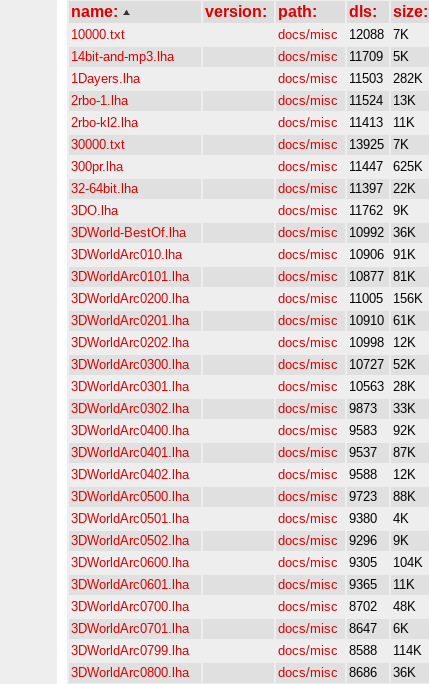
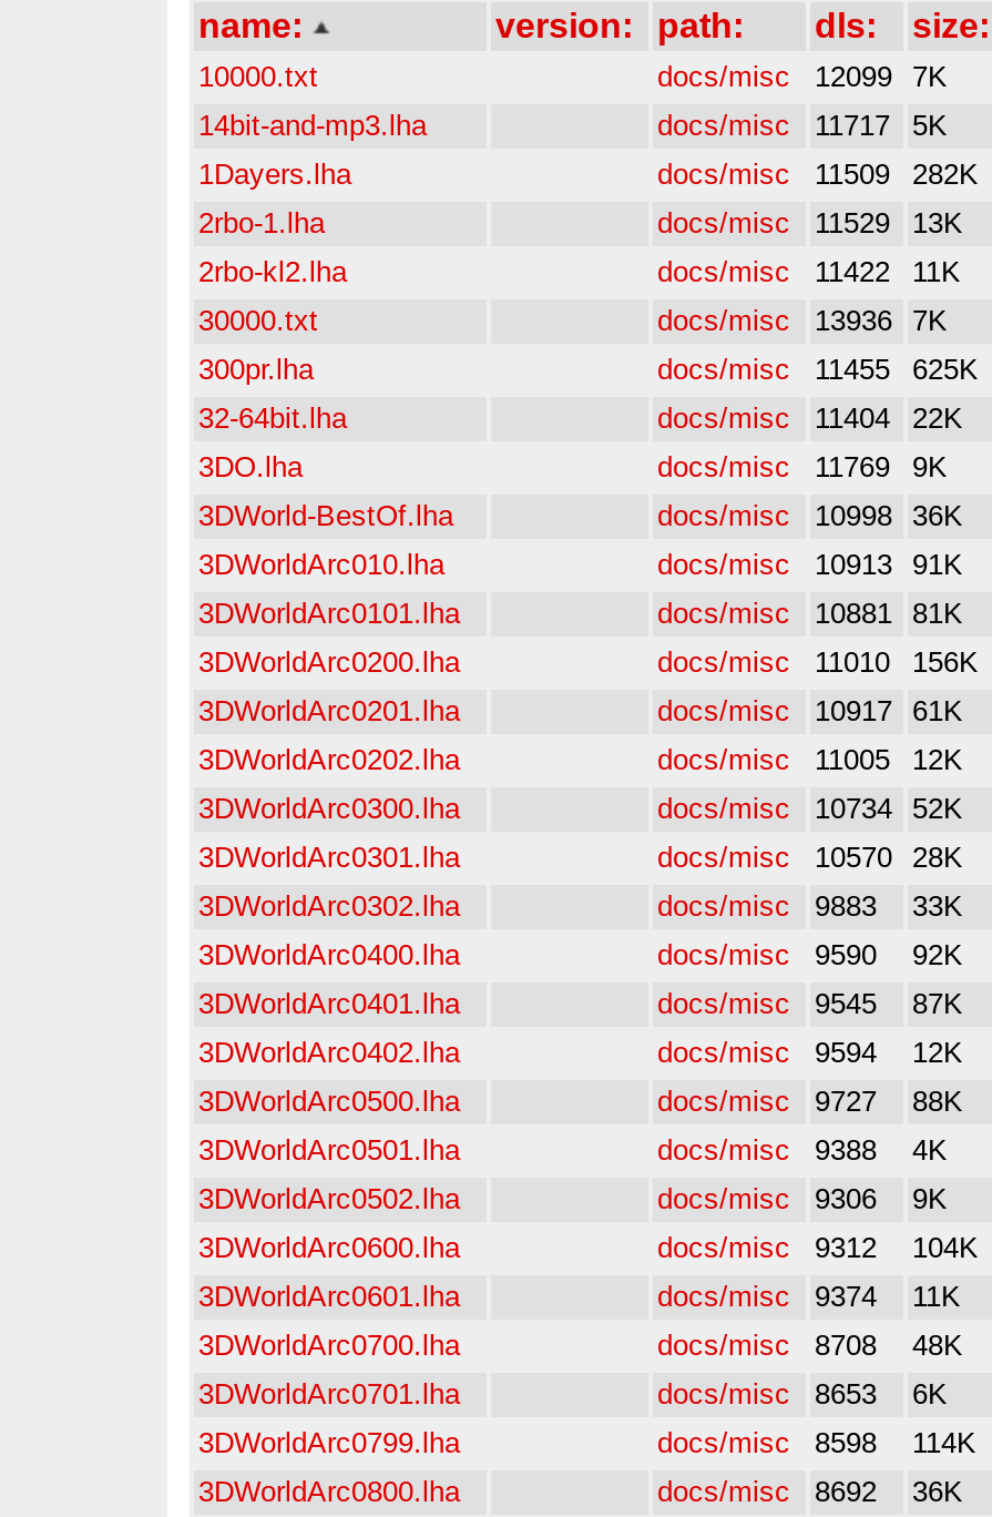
[278,27,409,42] docs/misc 12088 7K -> [657,60,948,93] docs/misc 12099 7K
[278,49,409,64] docs/misc 11709 5K -> [657,109,948,142] docs/misc 11717 5K
[278,71,423,86] docs/misc 11503 282K -> [657,157,979,191] docs/misc 11509 282K
[278,93,416,108] docs/misc 11524 13K -> [657,206,963,240] docs/misc 11529 13K
[278,115,415,130] docs/misc 11413 11K -> [657,255,961,288] docs/misc 11422 11K
[278,137,409,152] docs/misc 13925 7K -> [657,304,948,337] docs/misc 13936 7K
[278,159,423,174] docs/misc 11447 625K -> [657,353,979,386] docs/misc 11455 625K
[278,181,416,196] docs/misc 11397 22K -> [657,401,963,435] docs/misc 11404 22K
[278,203,409,218] docs/misc 11762 9K -> [657,450,948,483] docs/misc 11769 9K
[278,225,416,240] docs/misc 10992 36K -> [657,499,963,532] docs/misc 10998 36K
[278,247,416,262] docs/misc 10906 91K -> [657,548,963,581] docs/misc 10913 91K
[278,269,416,284] docs/misc 10877 81K -> [657,597,963,630] docs/misc 10881 81K
[278,291,423,306] docs/misc 11005 156K -> [657,645,979,679] docs/misc 11010 156K
[278,313,416,328] docs/misc 10910 61K -> [657,694,963,727] docs/misc 10917 61K
[349,335,416,350] 10998 12K -> [815,743,963,776] 11005 | 12K
[278,357,416,372] docs/misc 10727 52K -> [657,792,963,825] docs/misc 10734 52K
[278,379,416,394] docs/misc 10563 28K -> [657,841,963,874] docs/misc 10570 28K
[278,401,416,416] docs/misc 9873 33K -> [657,889,963,923] docs/misc 9883 33K
[278,423,416,438] docs/misc 9583 92K -> [657,938,963,971] docs/misc 9590 92K
[278,445,416,460] docs/misc 9537 87K -> [657,987,963,1020] docs/misc 9545 87K
[278,467,416,482] docs/misc 9588 12K -> [657,1036,963,1069] docs/misc 9594 12K
[278,489,416,504] docs/misc 9723 88K -> [657,1085,963,1118] docs/misc 9727 88K
[278,511,409,526] docs/misc 9380 4K -> [657,1133,948,1167] docs/misc 9388 4K
[278,533,409,548] docs/misc 9296 9K -> [657,1182,948,1215] docs/misc 9306 9K
[278,555,423,570] docs/misc 9305 104K -> [657,1231,979,1264] docs/misc 9312 104K
[278,577,415,592] docs/misc 9365 11K -> [657,1280,961,1313] docs/misc 9374 11K
[278,599,416,614] docs/misc 8702 48K -> [657,1328,963,1362] docs/misc 8708 48K
[278,621,409,636] docs/misc 8647 6K -> [657,1377,948,1411] docs/misc 8653 6K
[278,643,422,658] docs/misc 8588 114K -> [657,1426,976,1459] docs/misc 8598 114K
[278,665,416,680] docs/misc 8686 36K -> [657,1475,963,1508] docs/misc 8692 36K

